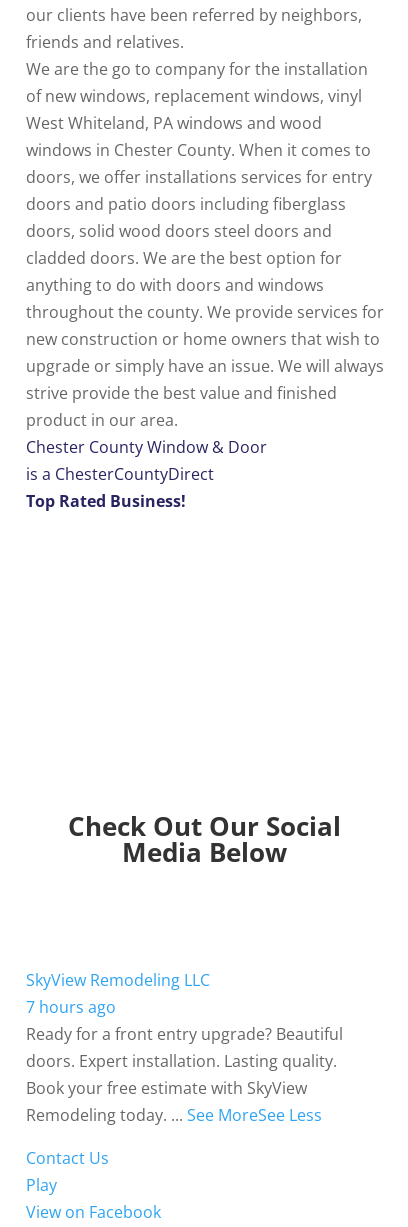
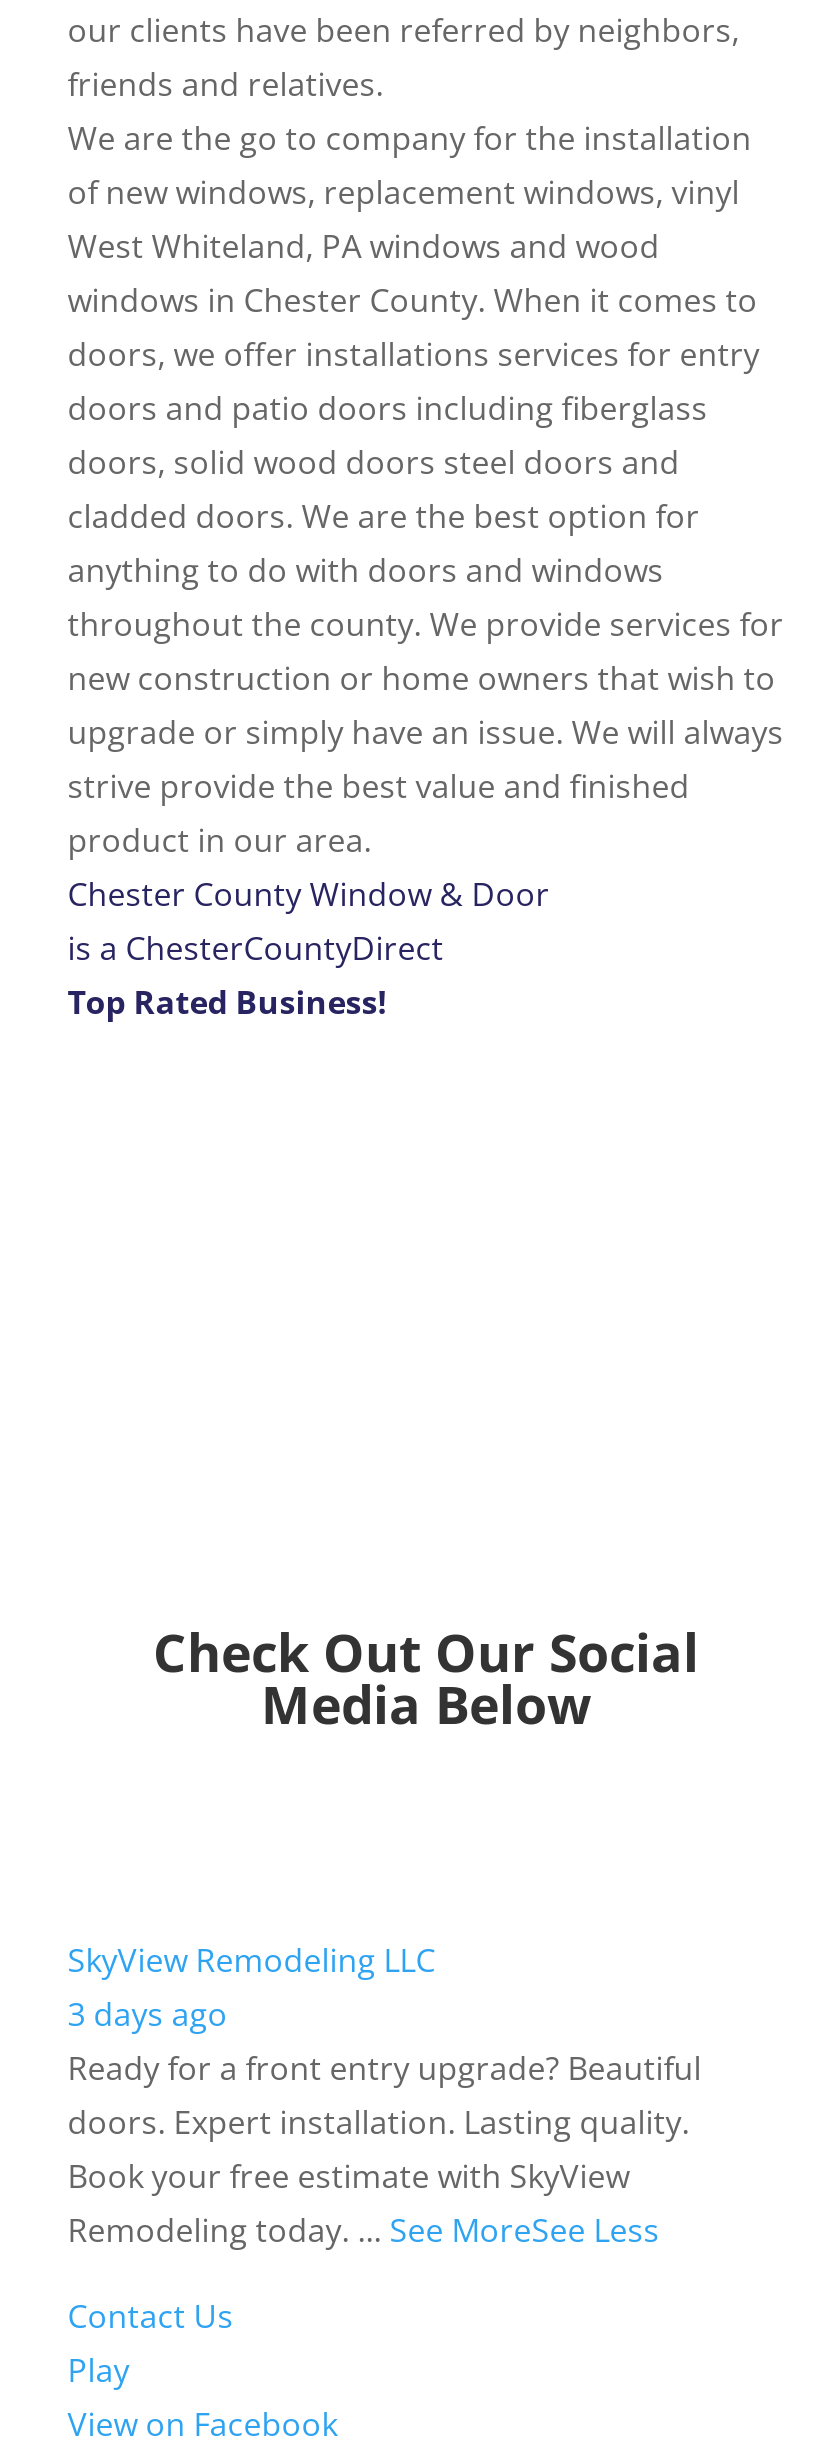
[26,996,116,1018] 7 hours ago -> [68,1992,228,2036] 3 days ago

